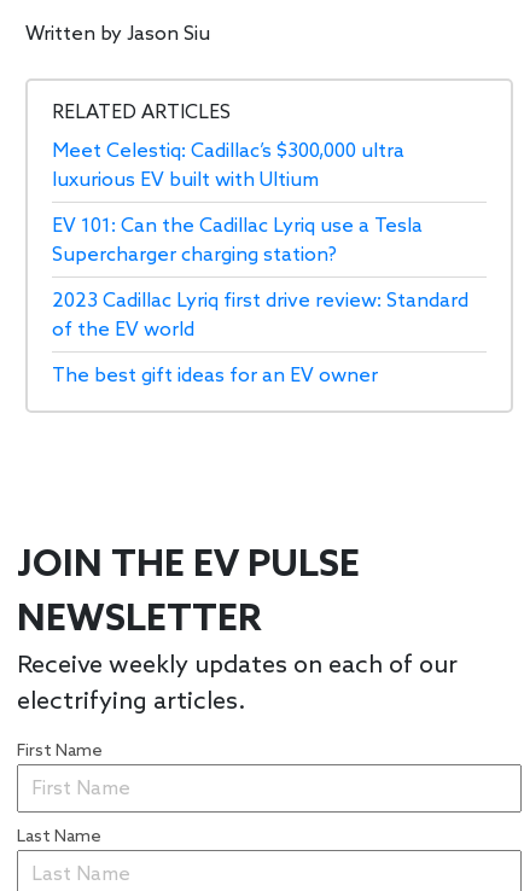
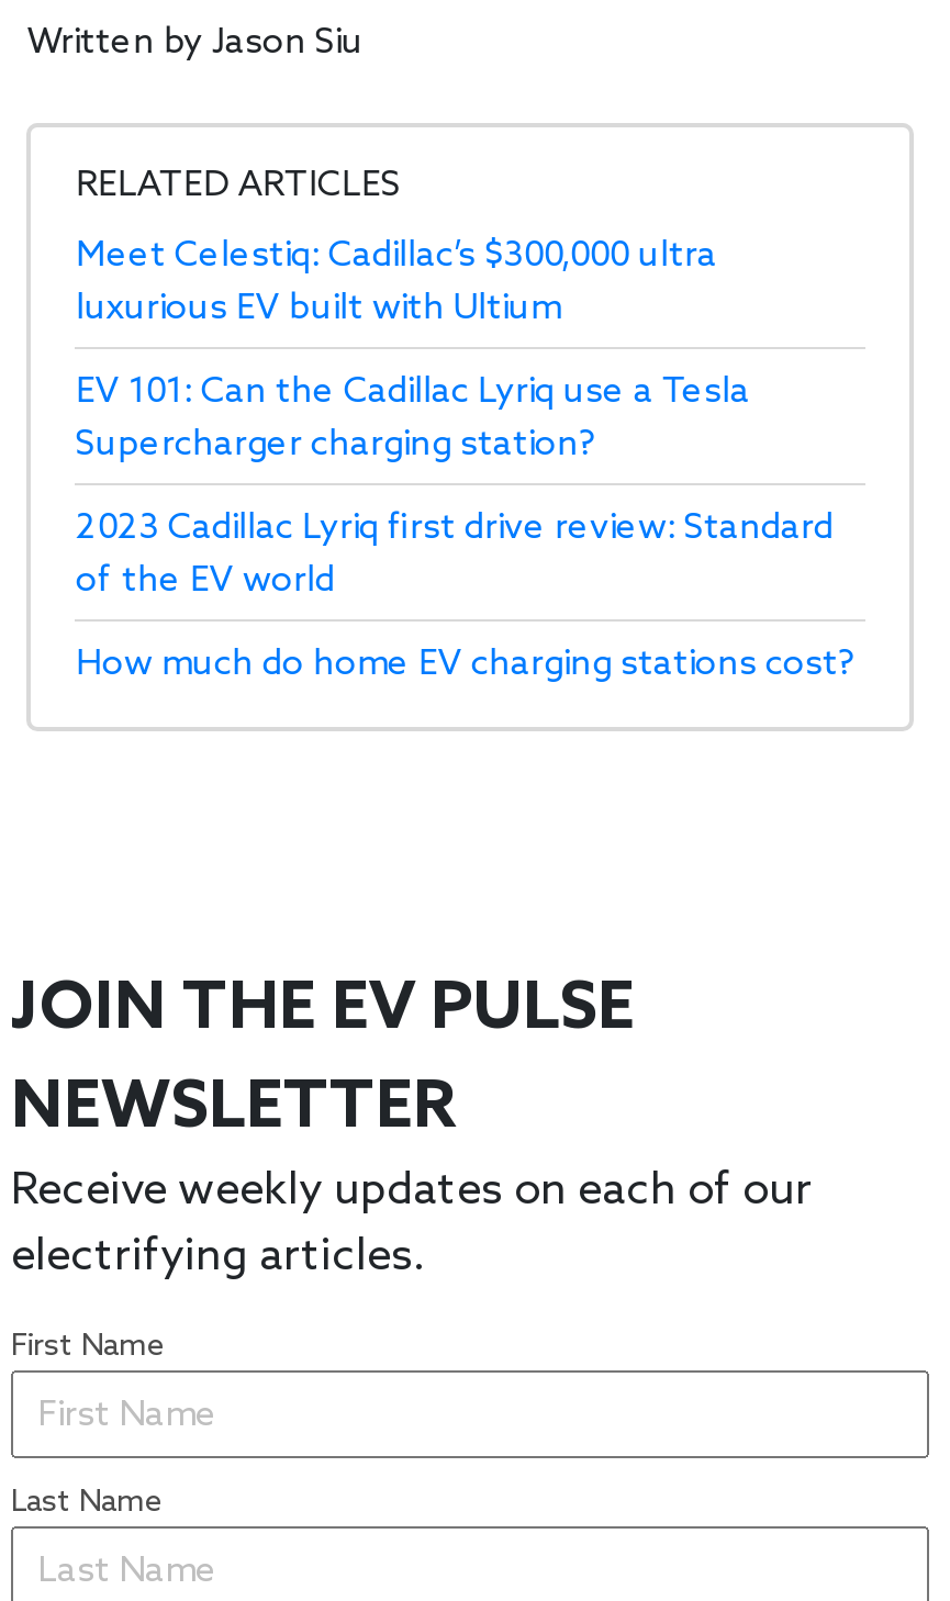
[52,365,378,388] The best gift ideas for an EV owner -> [76,644,853,686] How much do home EV charging stations cost?

